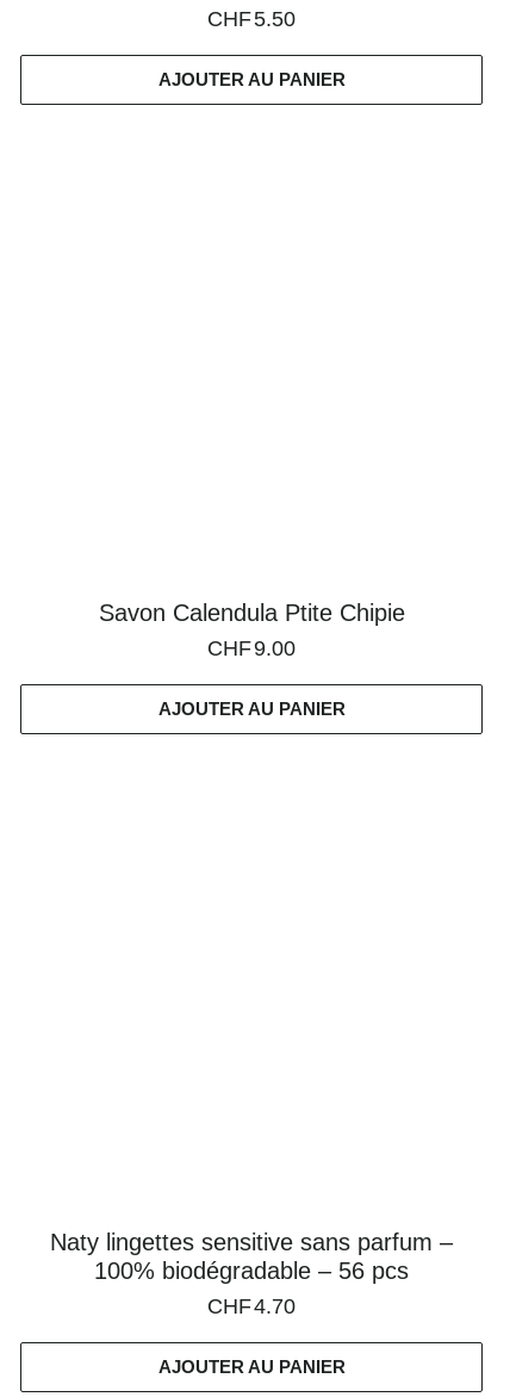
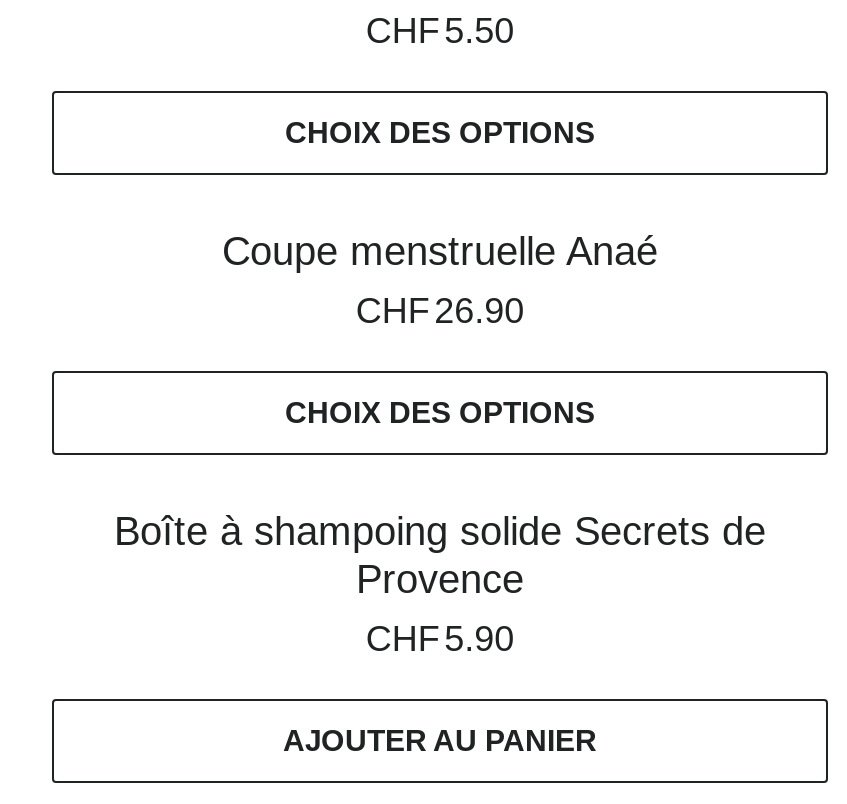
[158,69,345,90] AJOUTER AU PANIER -> [285,116,595,150] CHOIX DES OPTIONS
[98,600,405,661] Savon Calendula Ptite Chipie | CHF 9.00 -> [222,230,658,332] Coupe menstruelle Anaé | CHF 26.90
[158,699,345,719] AJOUTER AU PANIER -> [285,396,595,430] CHOIX DES OPTIONS
[50,1229,453,1319] Naty lingettes sensitive sans parfum – | 100% biodégradable – 56 pcs | CHF 4.70 -> [114,510,766,660] Boîte à shampoing solide Secrets de | Provence | CHF 5.90

